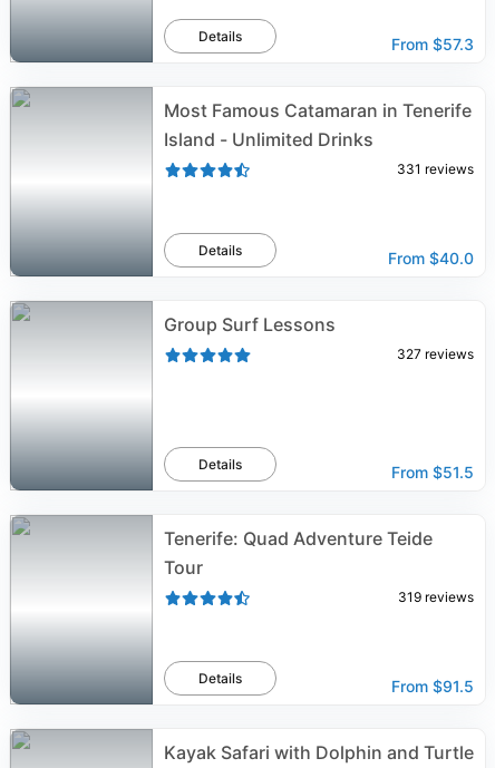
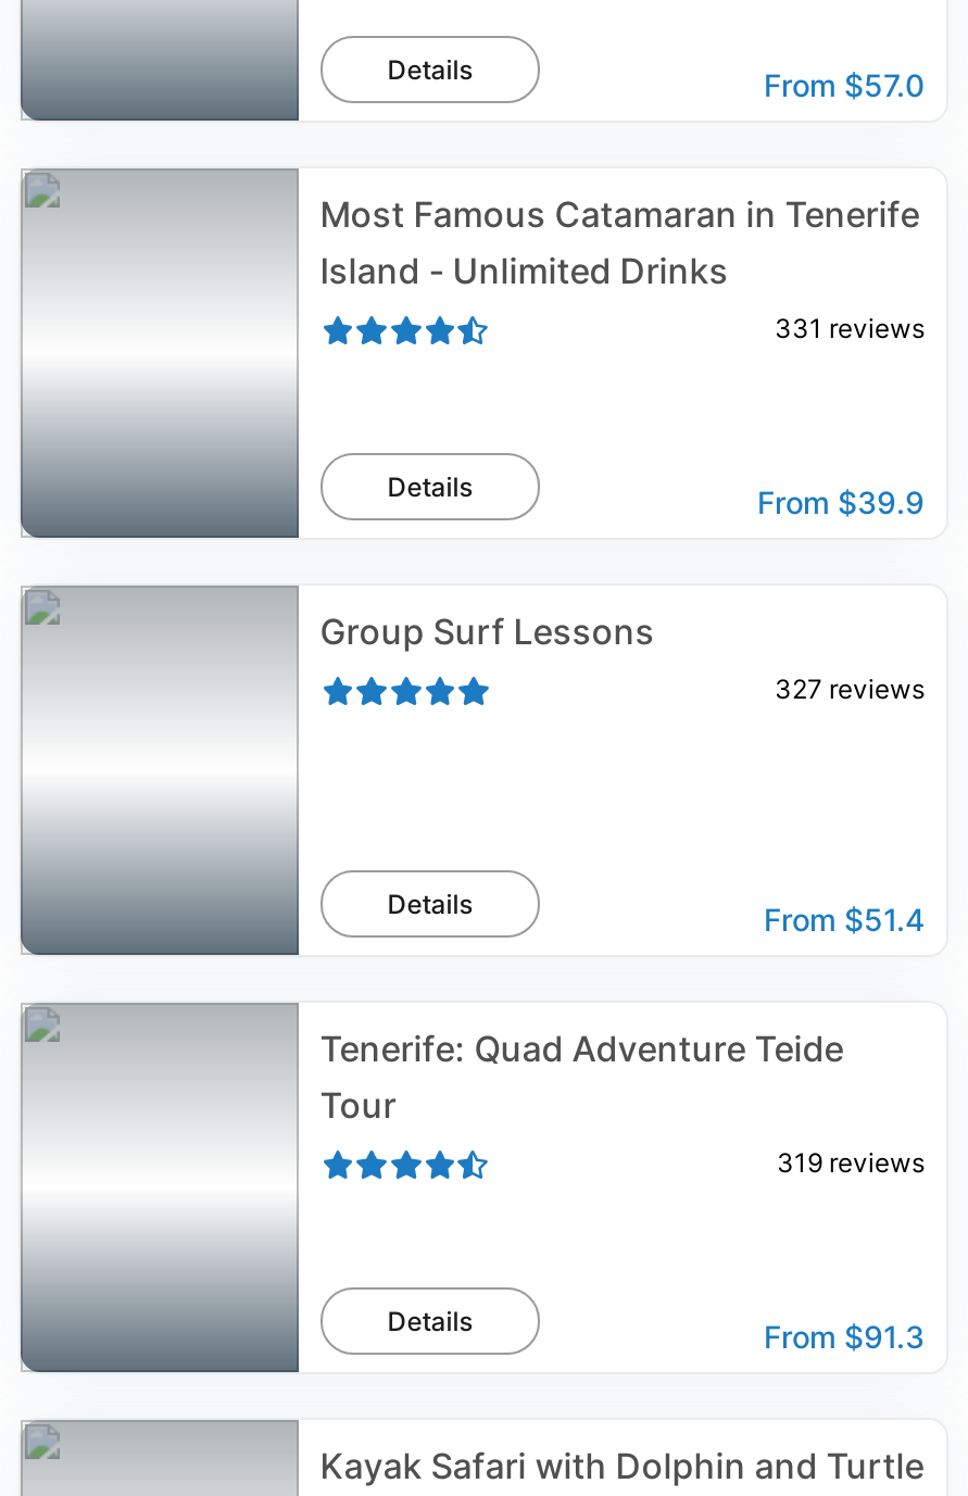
[391,35,474,54] From $57.3 -> [764,66,925,103] From $57.0
[388,249,474,268] From $40.0 -> [757,483,925,520] From $39.9
[391,463,474,482] From $51.5 -> [764,901,925,938] From $51.4
[391,677,474,696] From $91.5 -> [764,1318,925,1355] From $91.3

